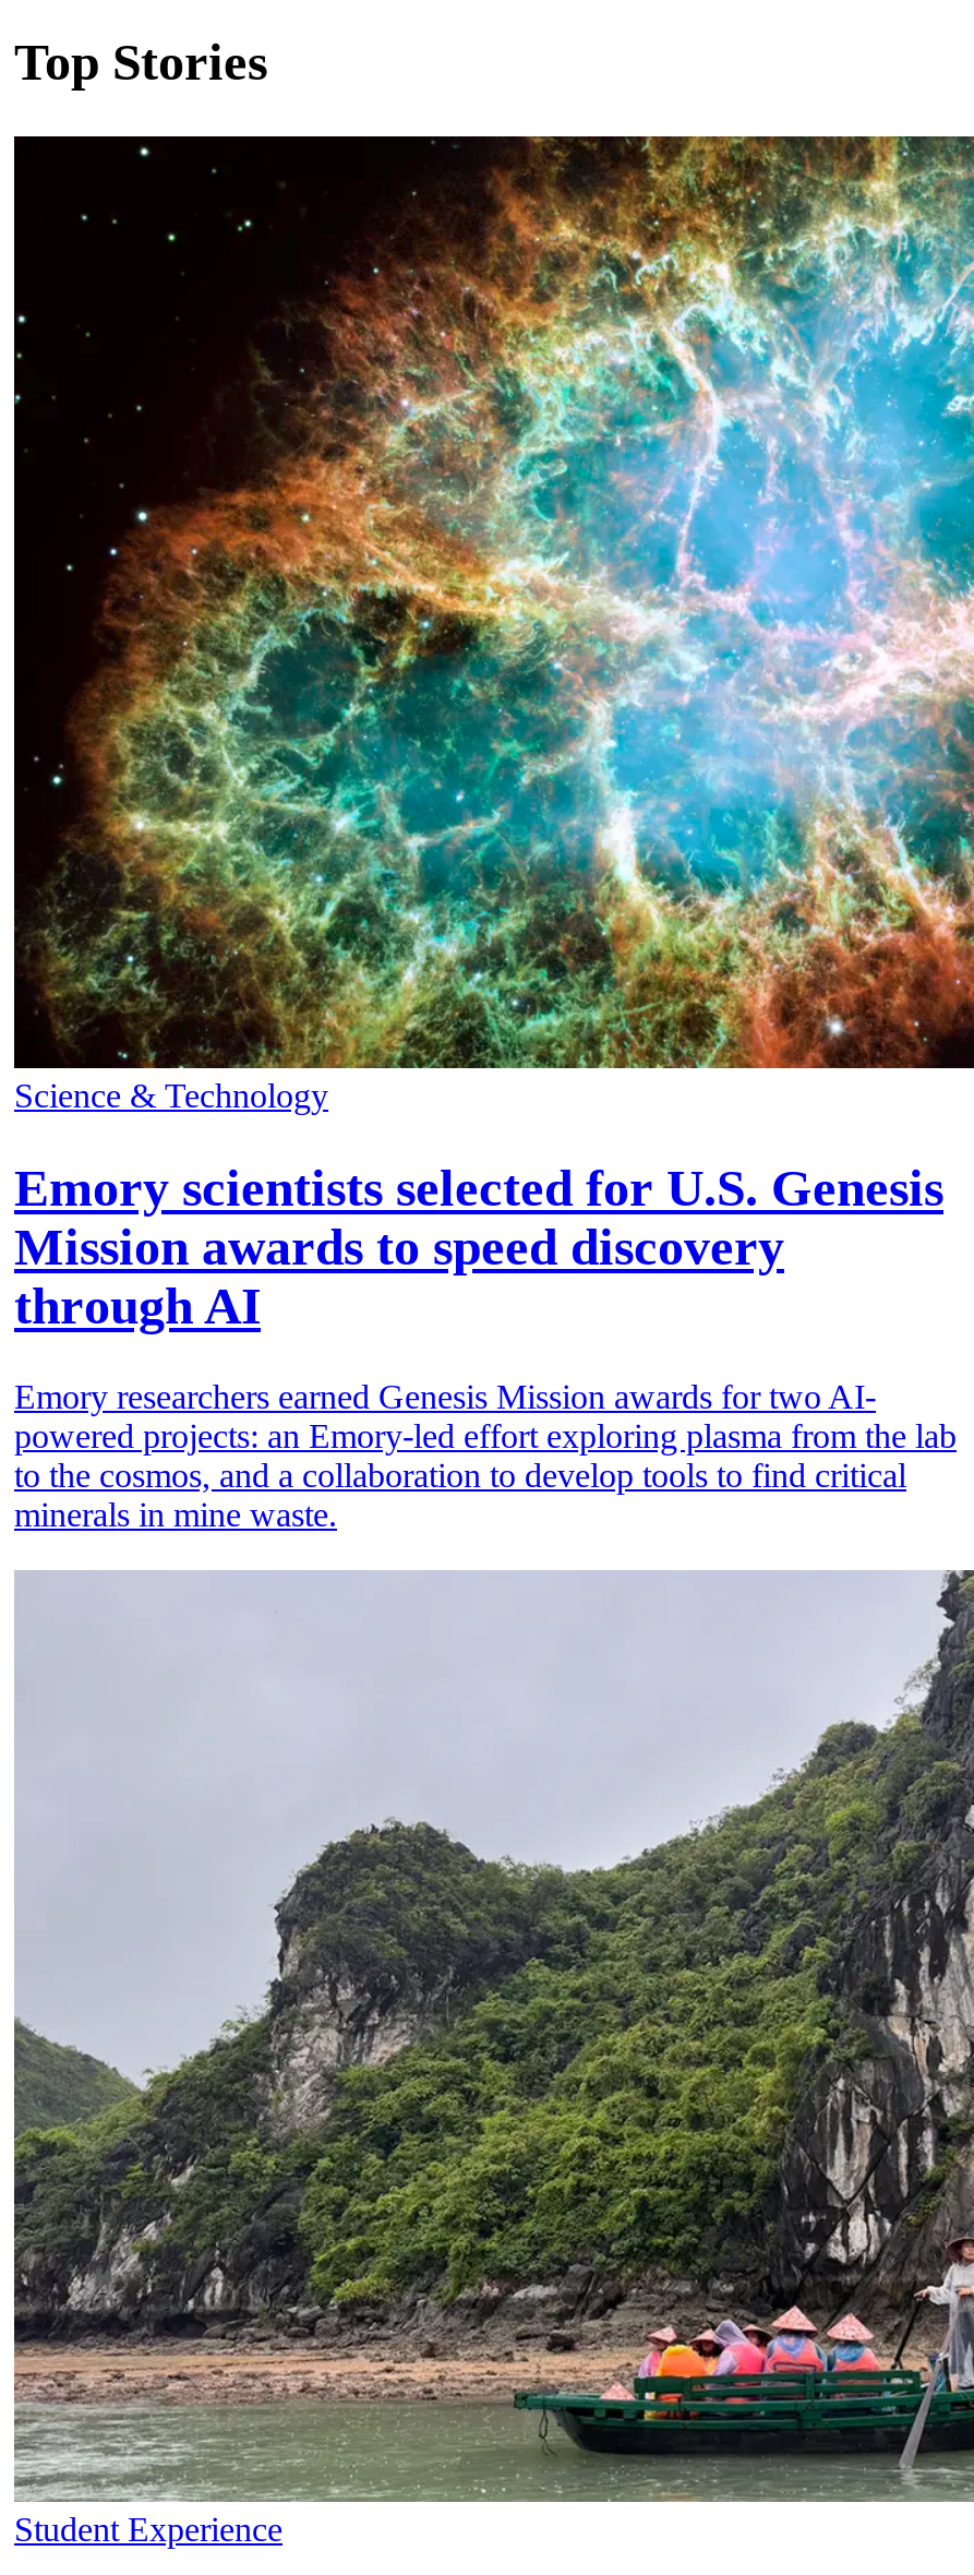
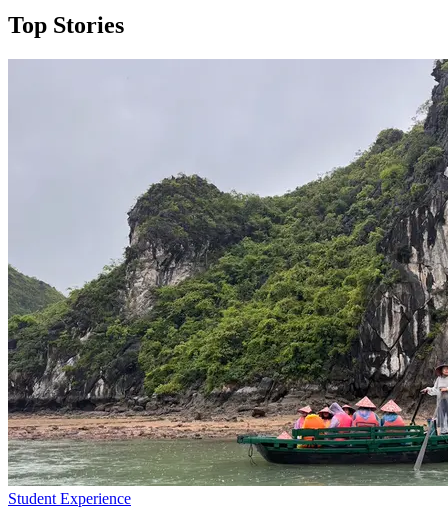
[12,134,967,1534] [image] | Science & Technology | Emory scientists selected for U.S. Genesis | Mission awards to speed discovery | through AI | Emory researchers earned Genesis Mission awards for two AI- | powered projects: an Emory-led effort exploring plasma from the lab | to the cosmos, and a collaboration to develop tools to find critical | minerals in mine waste. -> none

